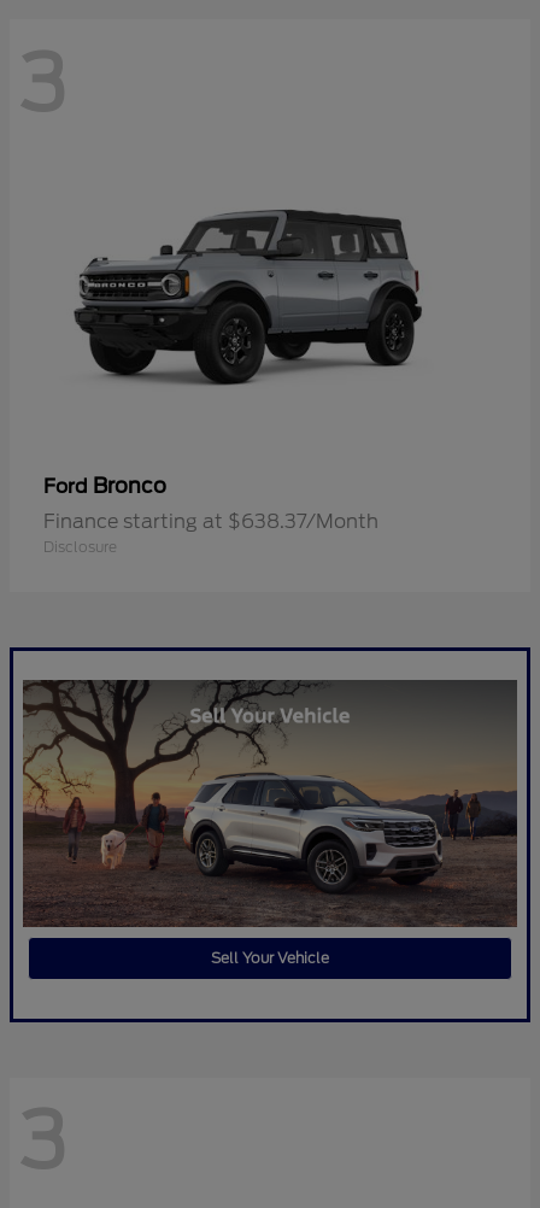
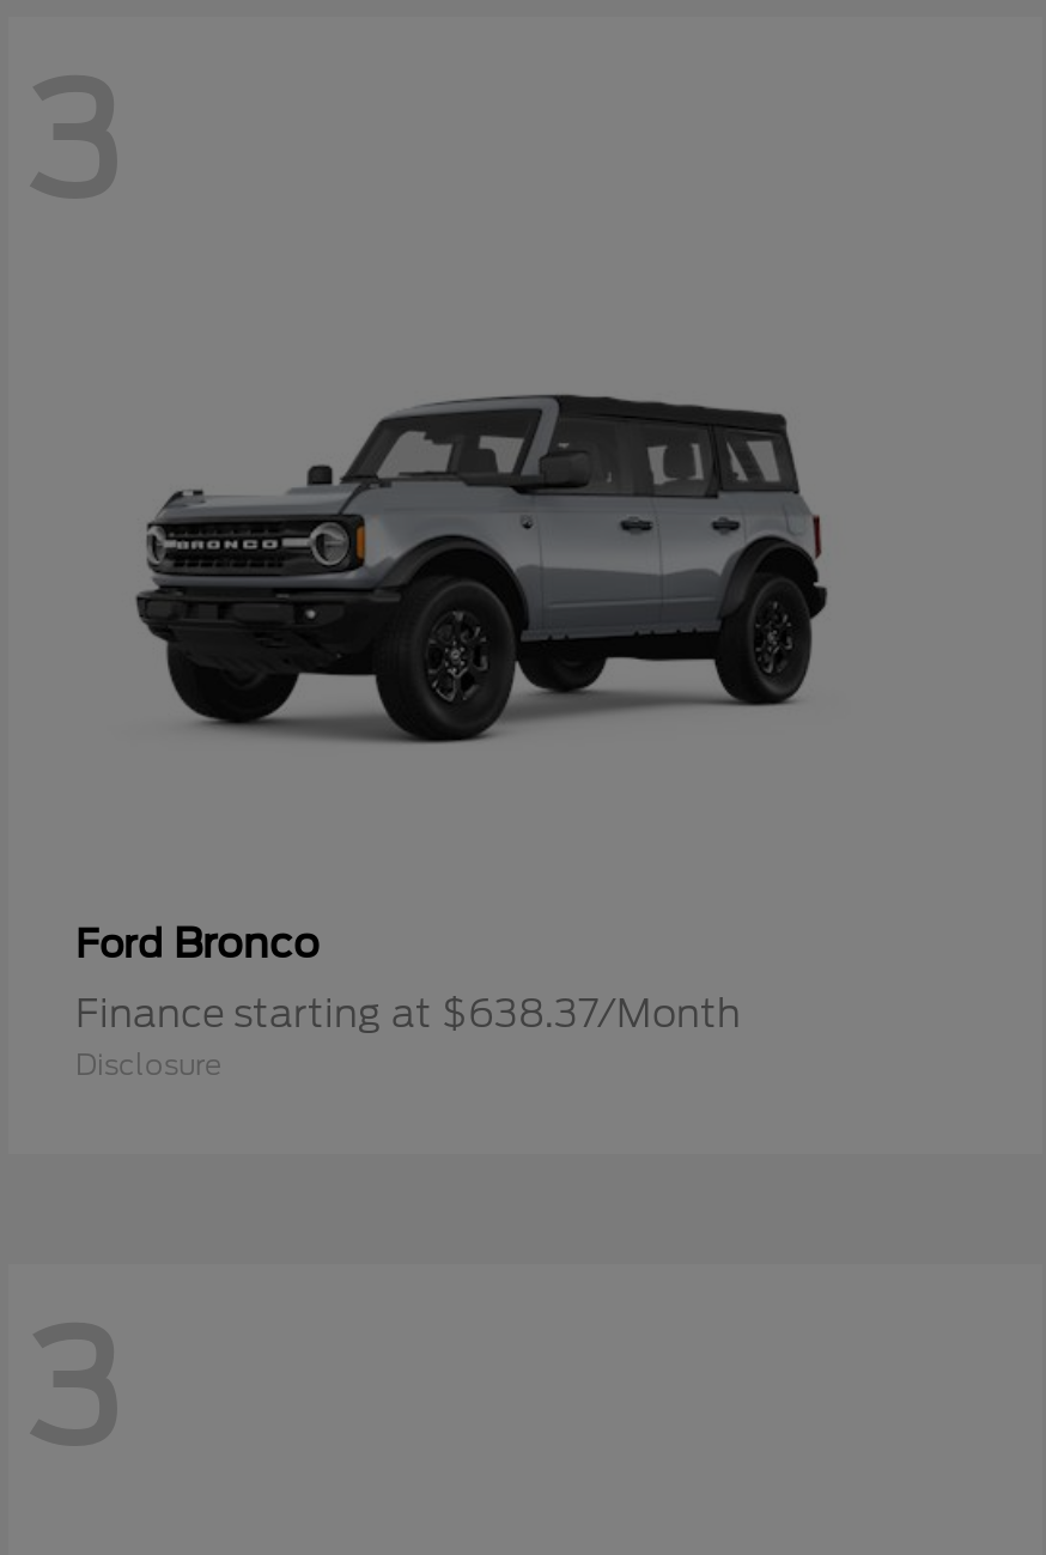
[8,646,532,1024] [image] | Sell Your Vehicle -> none

